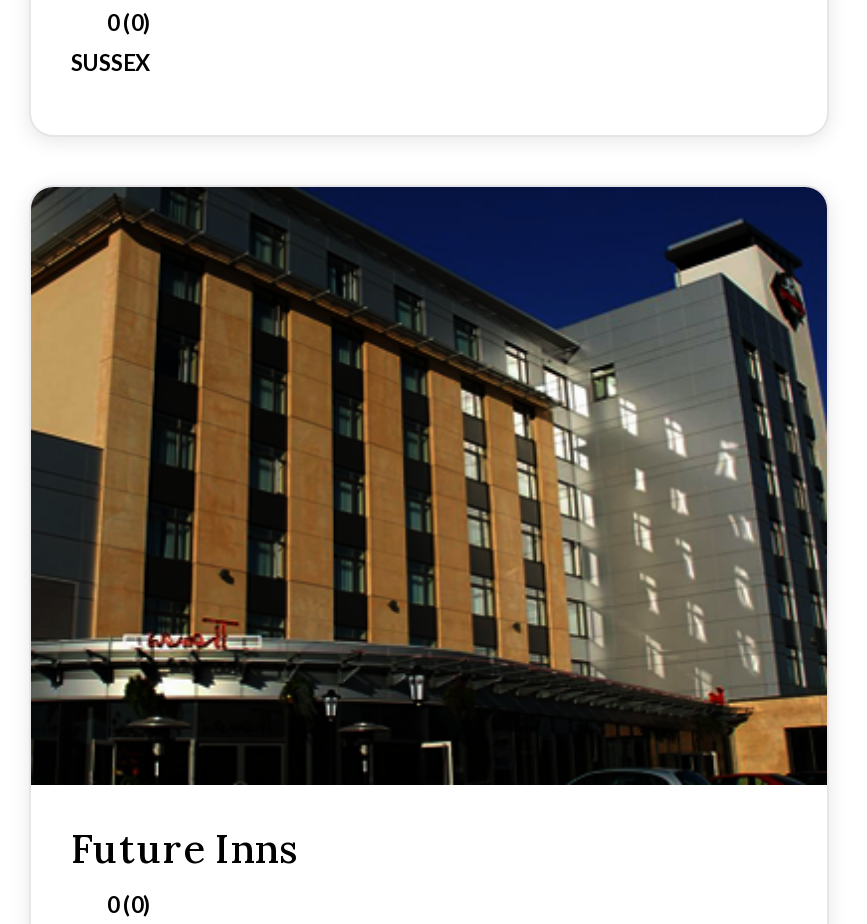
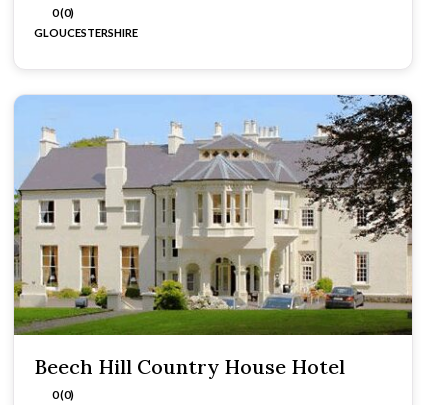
[71,49,151,75] SUSSEX -> [34,25,138,38] GLOUCESTERSHIRE
[29,184,829,872] [image] | Future Inns -> [13,94,413,379] [image] | Beech Hill Country House Hotel

